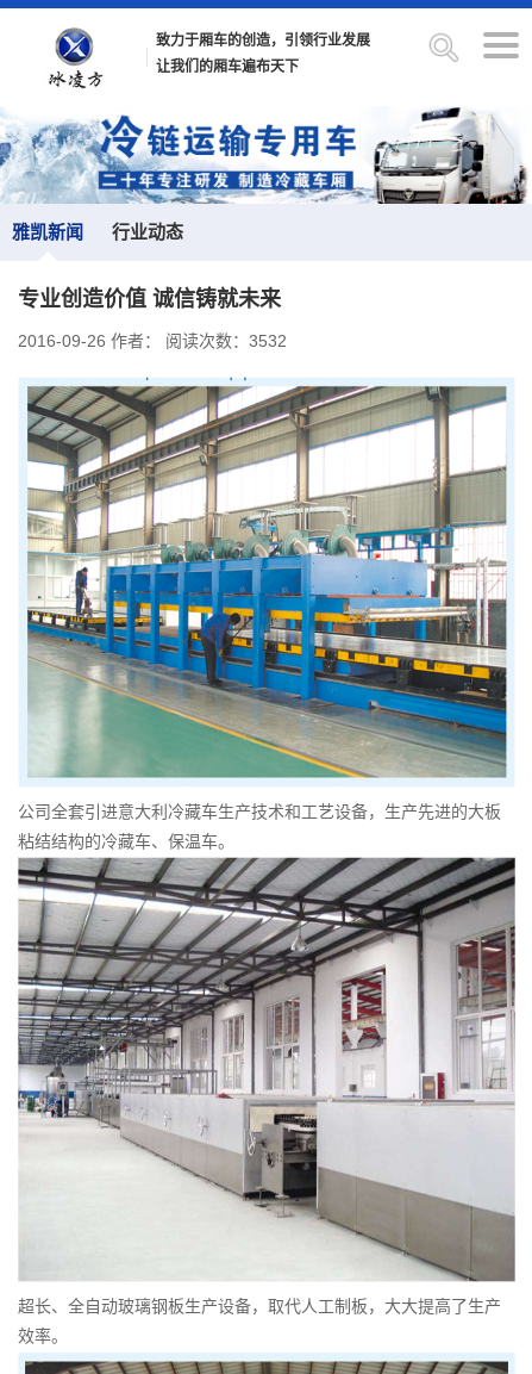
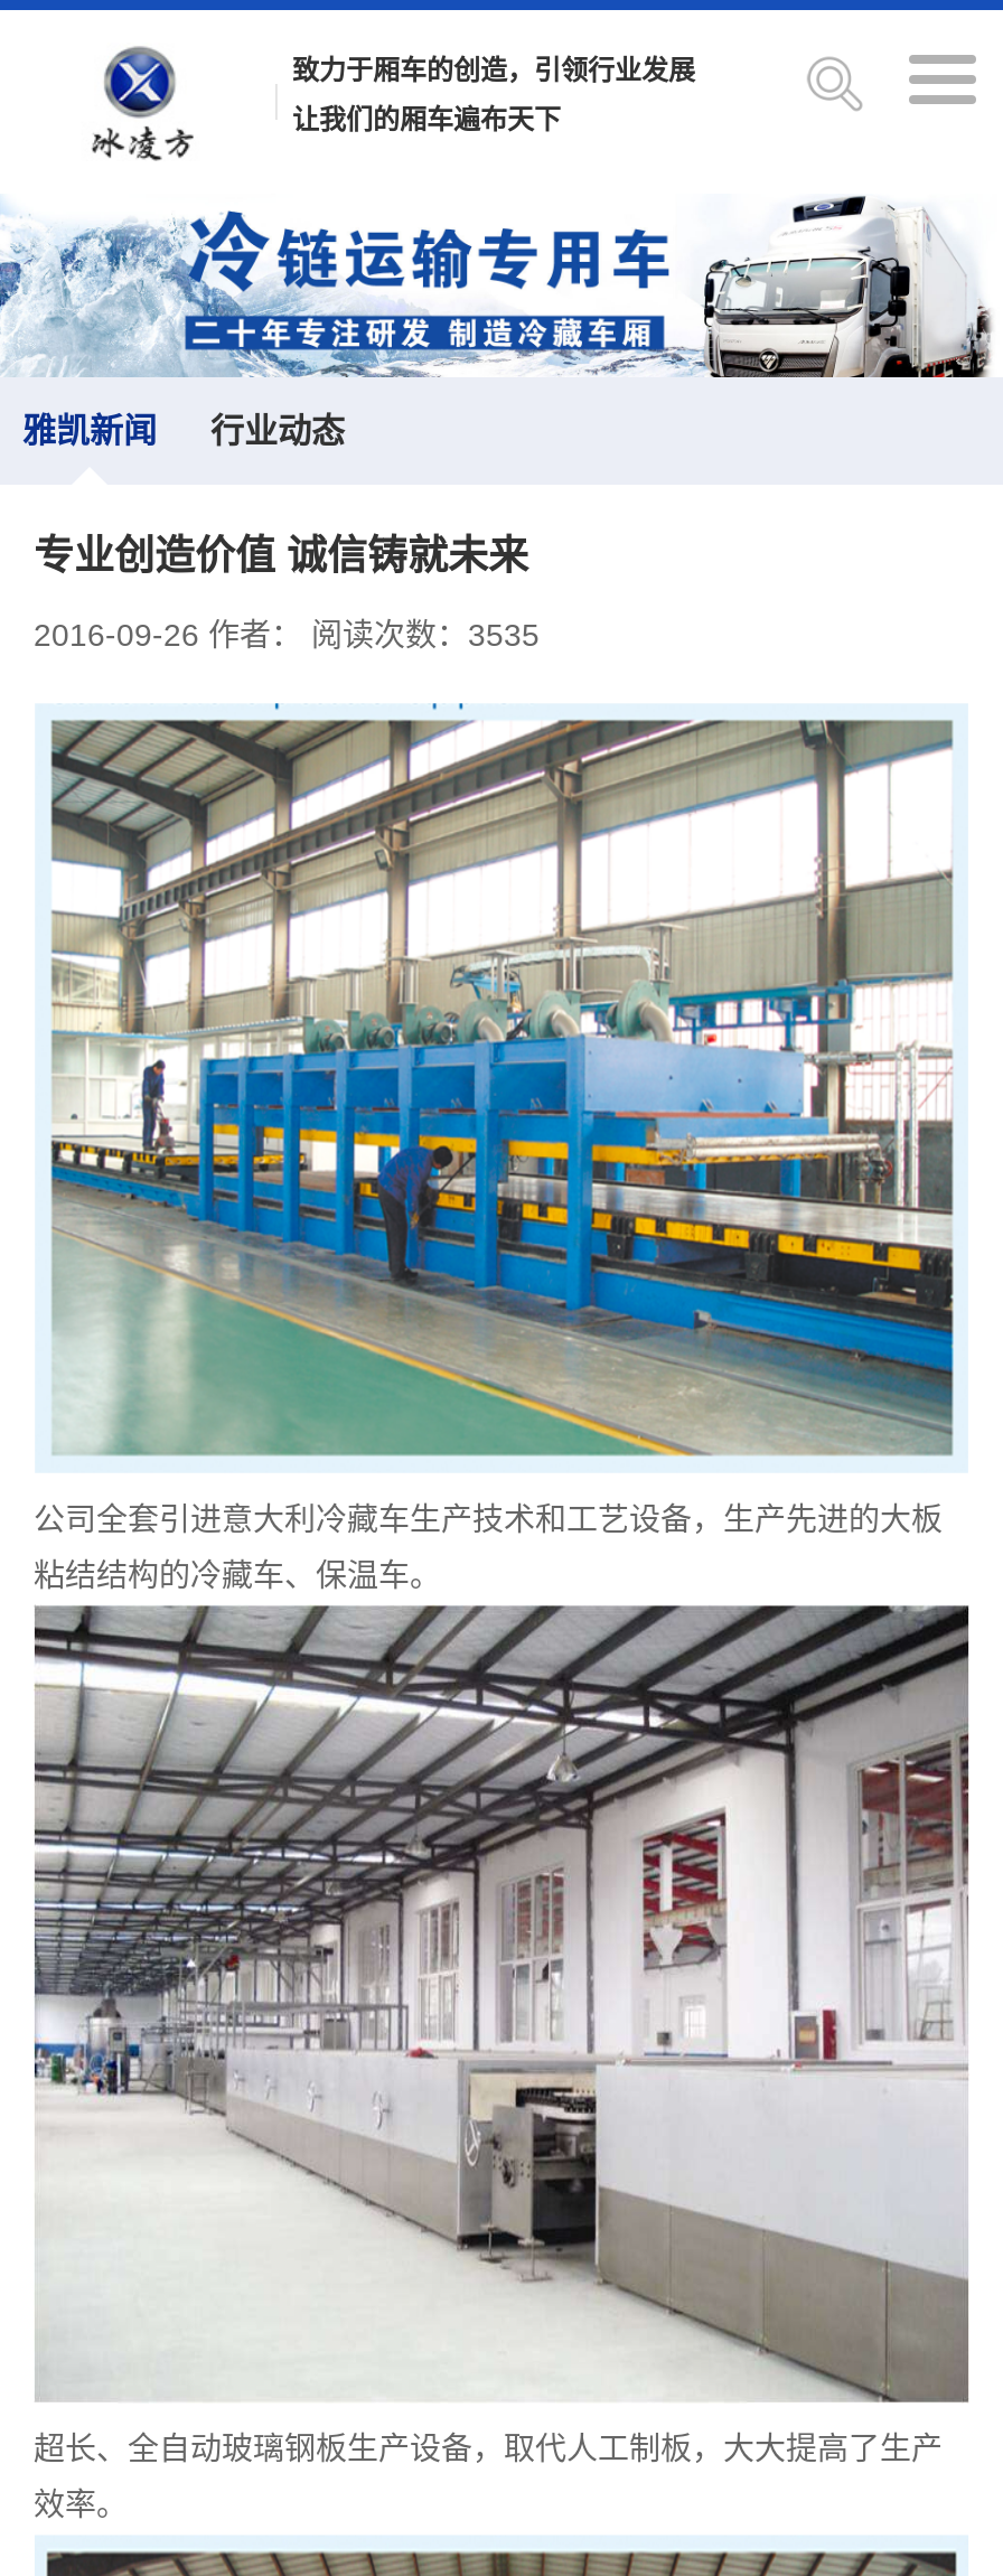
[18,331,287,350] 2016-09-26 作者： 阅读次数：3532 -> [34,616,540,652] 2016-09-26 作者： 阅读次数：3535

